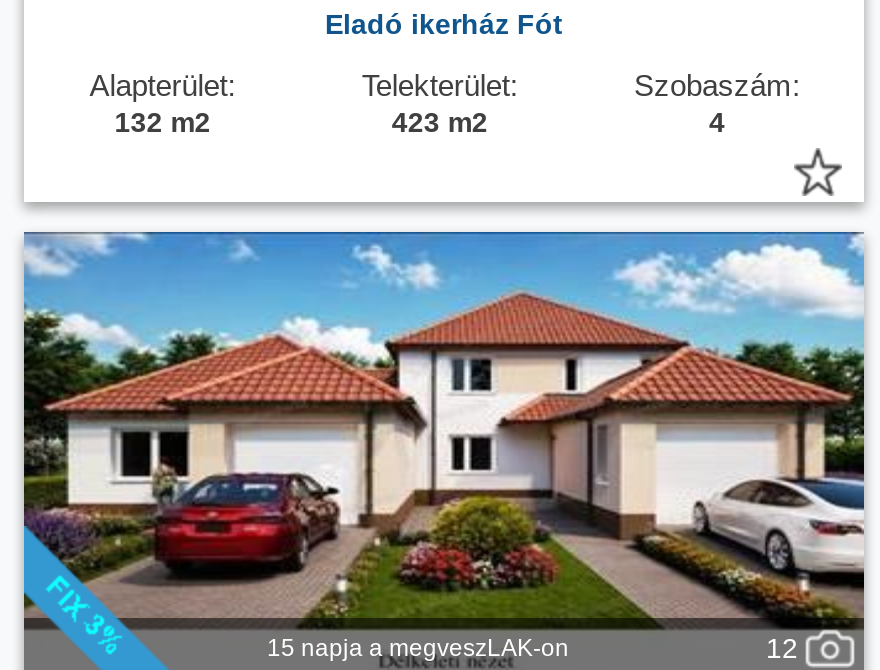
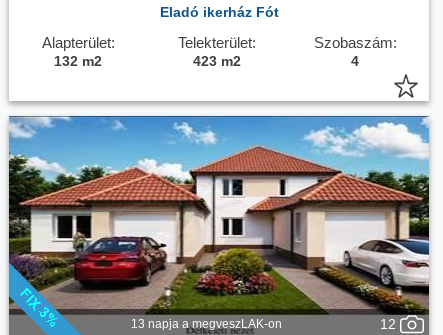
[267,634,569,662] 15 napja a megveszLAK-on -> [130,317,281,331] 13 napja a megveszLAK-on

